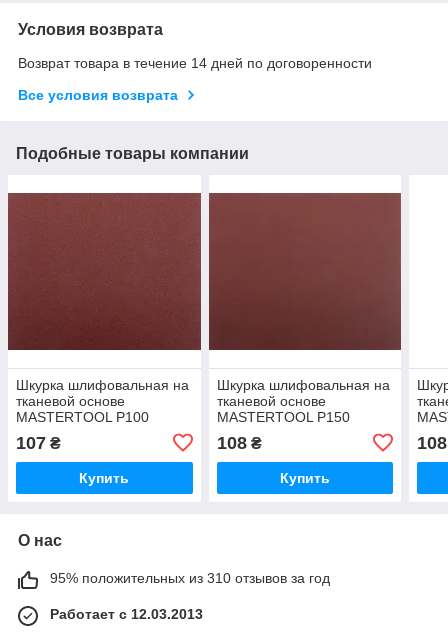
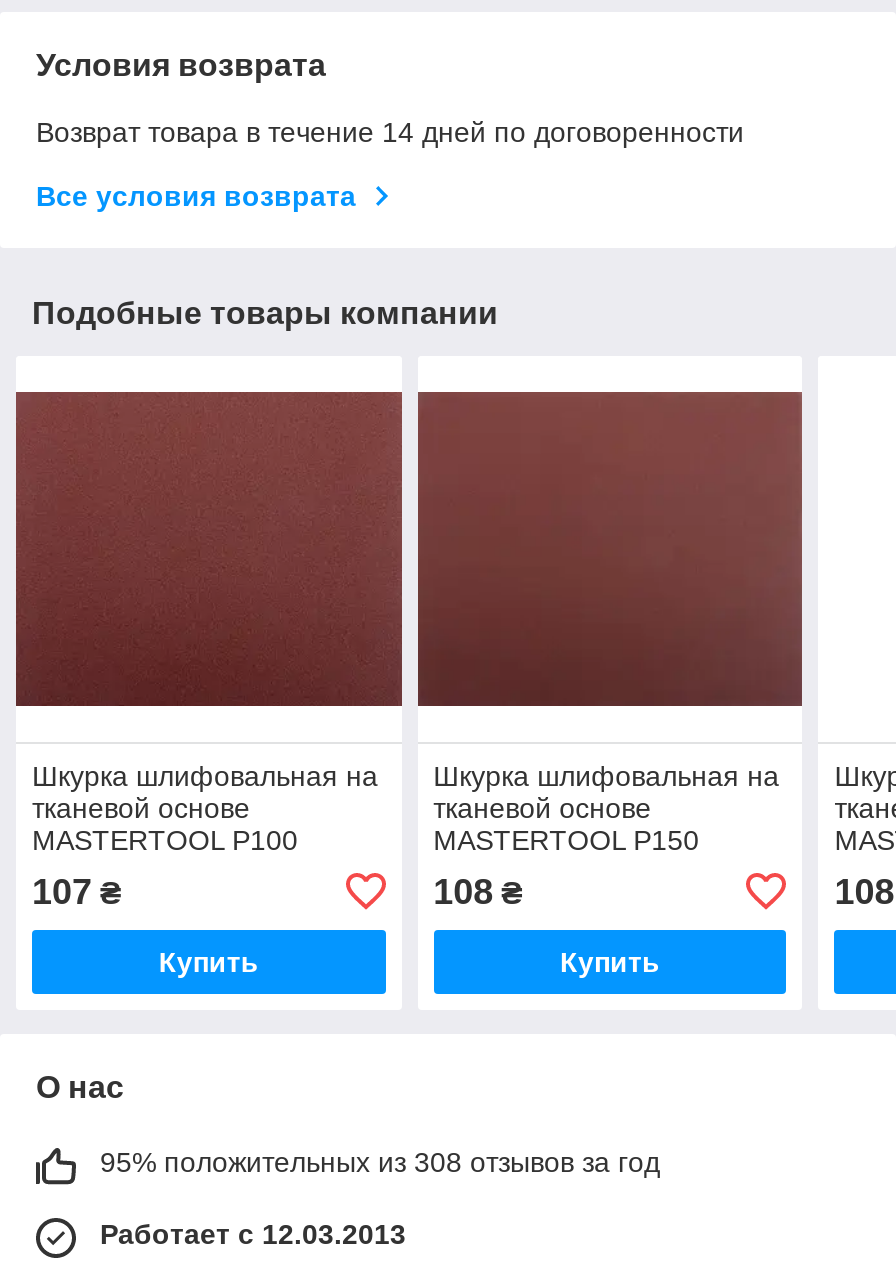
[50,570,330,586] 95% положительных из 310 отзывов за год -> [100,1146,660,1178] 95% положительных из 308 отзывов за год

